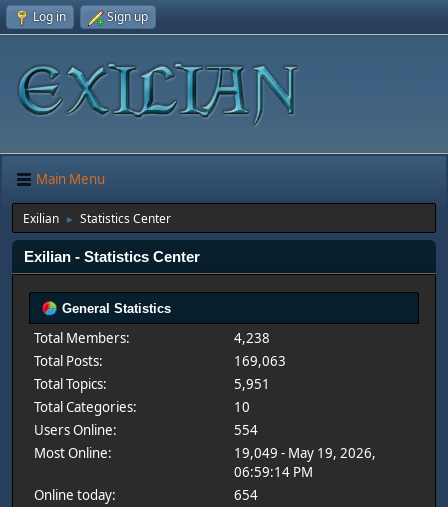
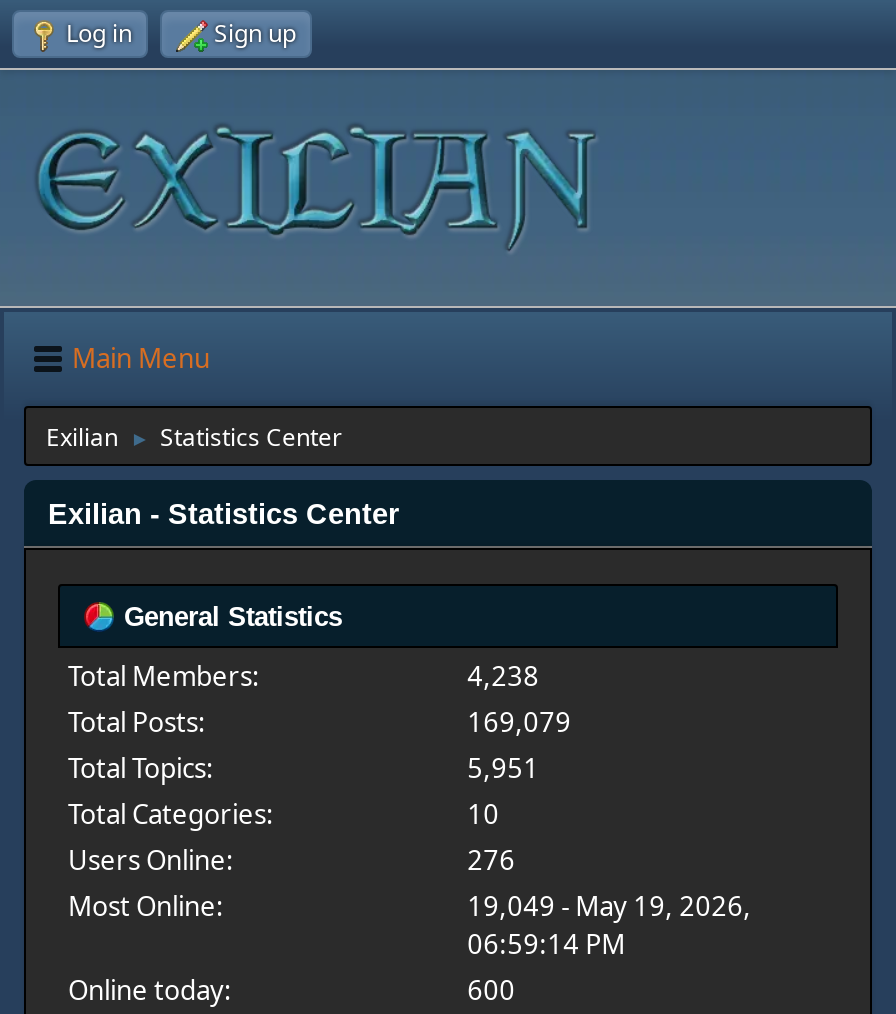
[234,352,286,370] 169,063 -> [467,704,571,740] 169,079
[234,421,258,439] 554 -> [467,842,515,878] 276
[234,486,258,504] 654 -> [467,972,515,1008] 600

